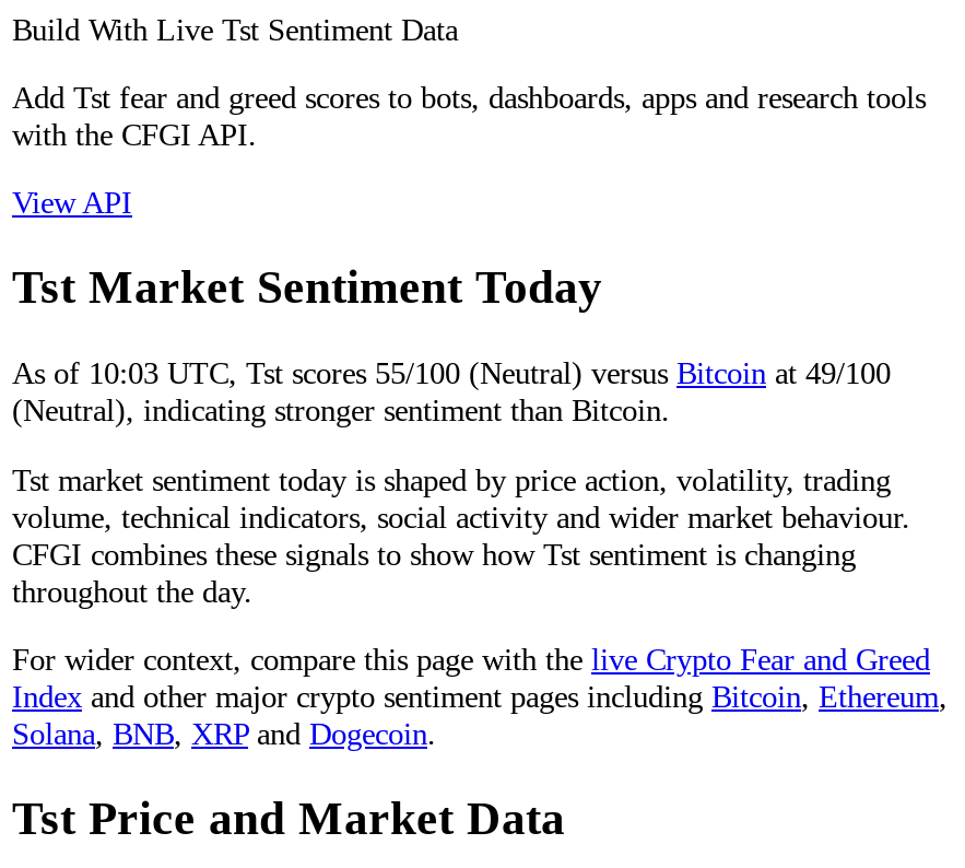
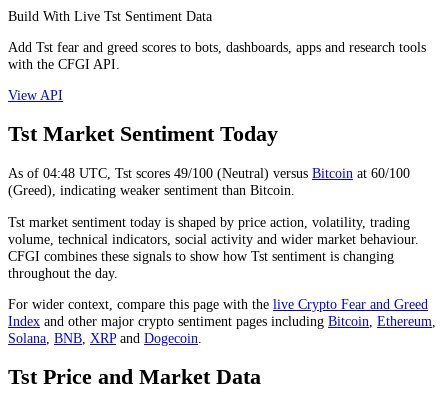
[12,356,891,391] As of 10:03 UTC, Tst scores 55/100 (Neutral) versus Bitcoin at 49/100 -> [8,165,410,181] As of 04:48 UTC, Tst scores 49/100 (Neutral) versus Bitcoin at 60/100
[12,393,670,428] (Neutral), indicating stronger sentiment than Bitcoin. -> [8,182,295,198] (Greed), indicating weaker sentiment than Bitcoin.

